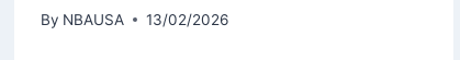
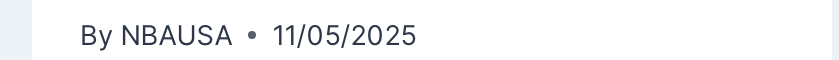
[41,10,229,28] By NBAUSA 13/02/2026 -> [80,18,416,50] By NBAUSA 11/05/2025

